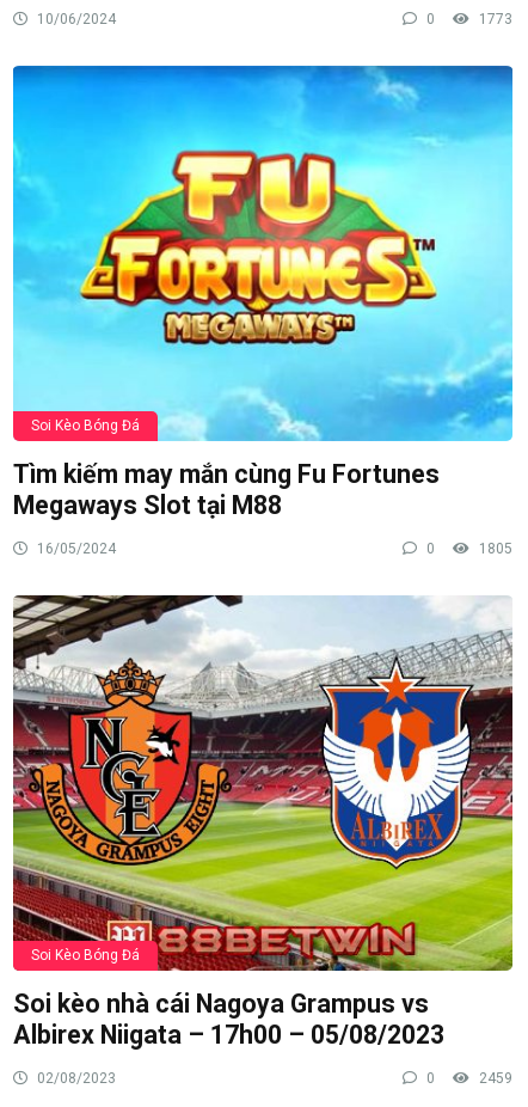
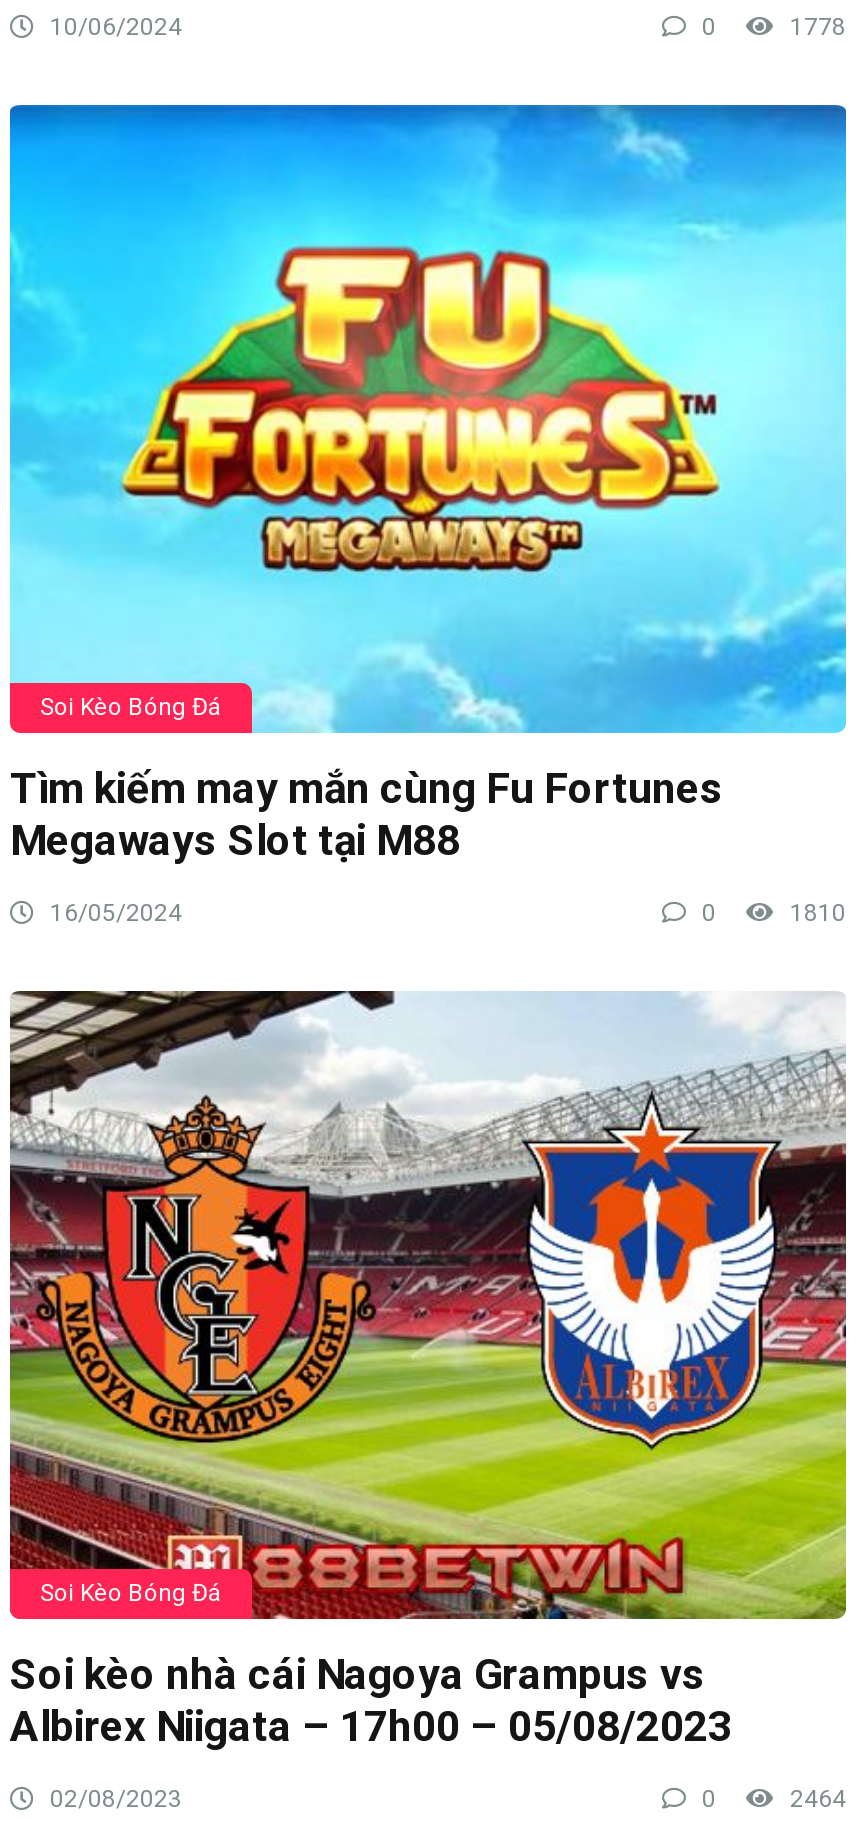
[475,11,512,27] 1773 -> [784,14,846,42] 1778
[475,540,512,557] 1805 -> [784,900,846,928] 1810
[475,1070,512,1087] 2459 -> [784,1786,846,1814] 2464

